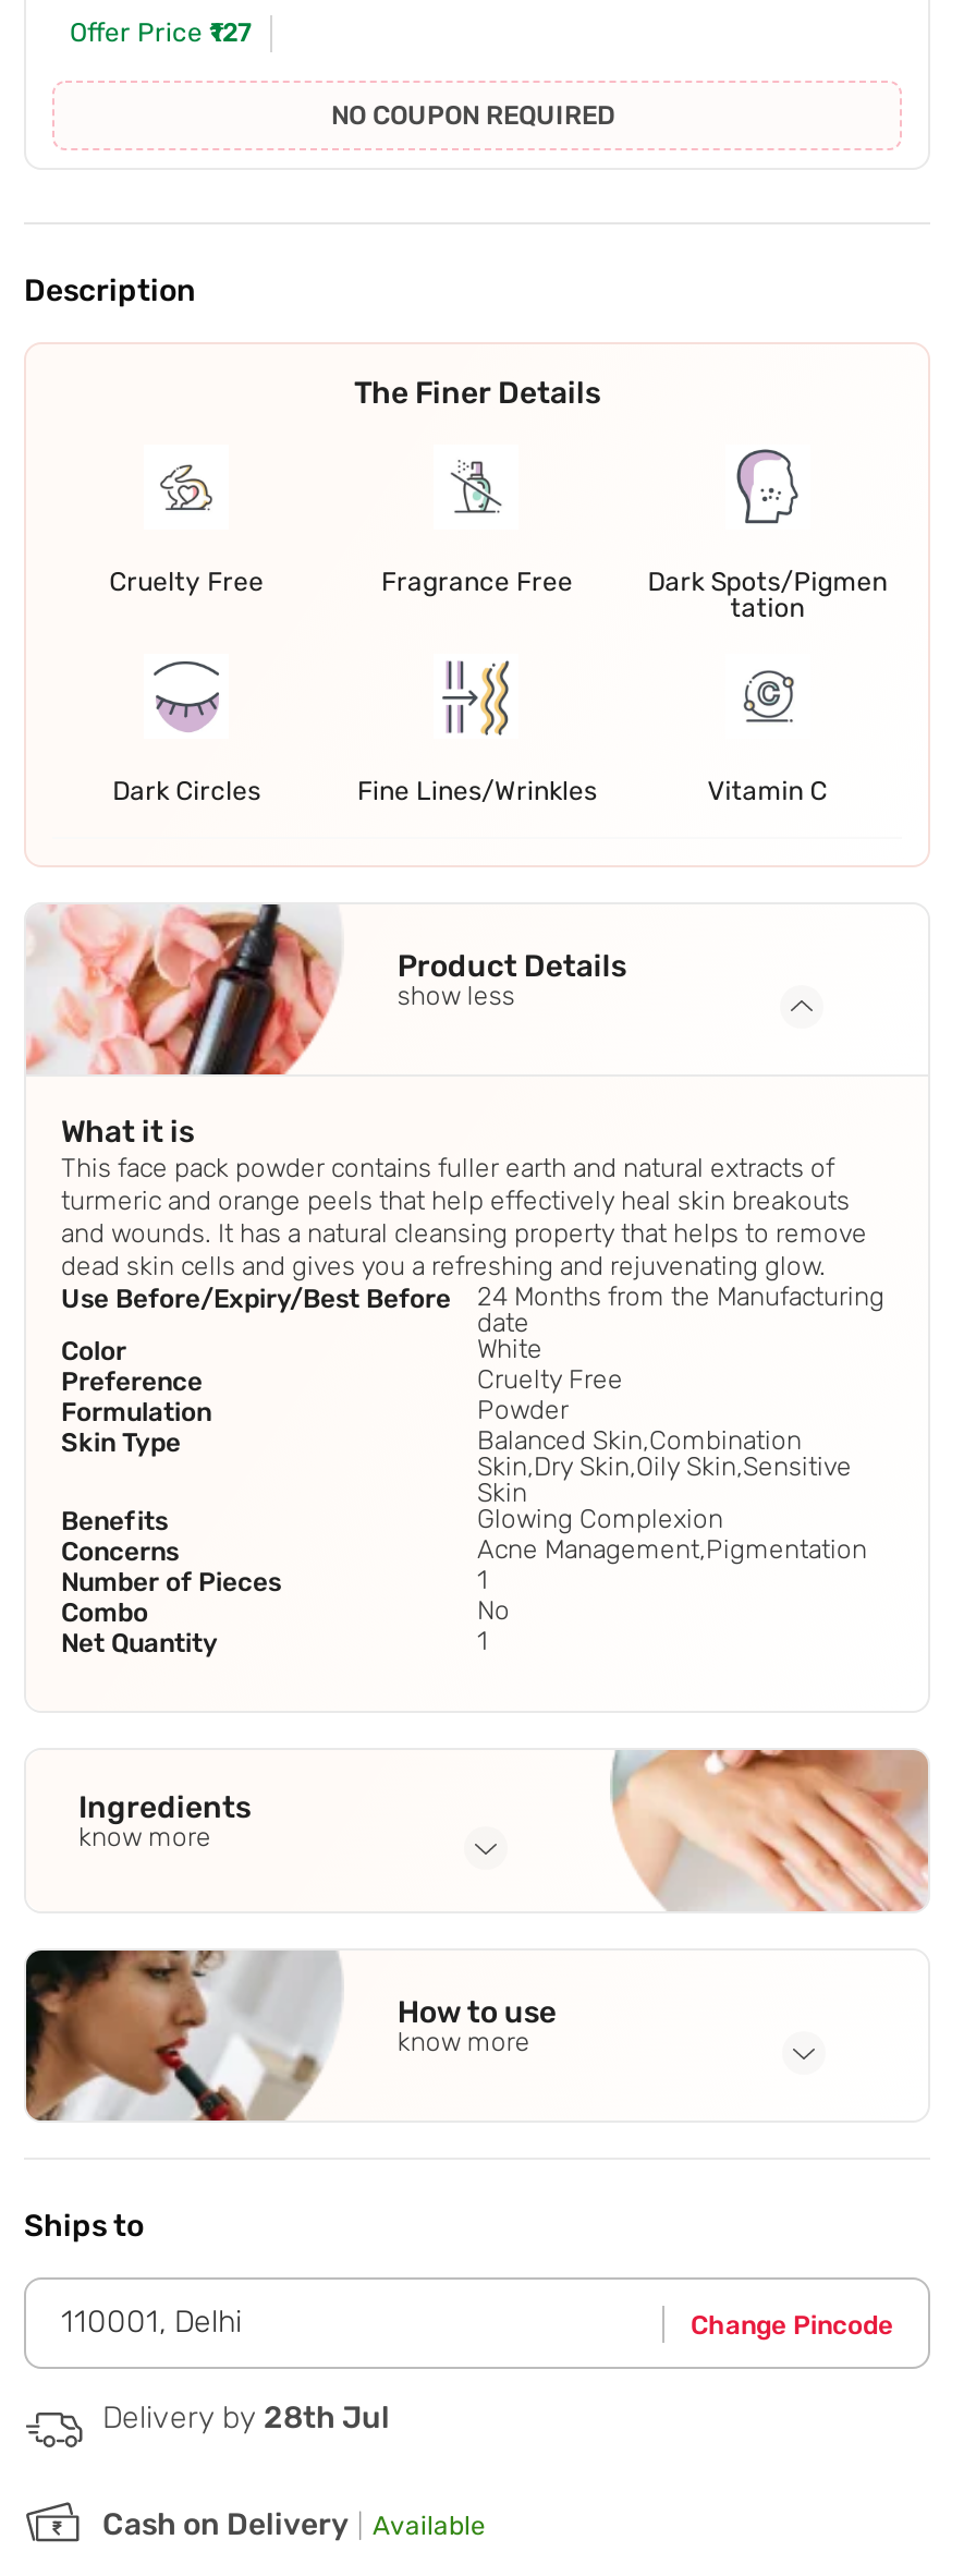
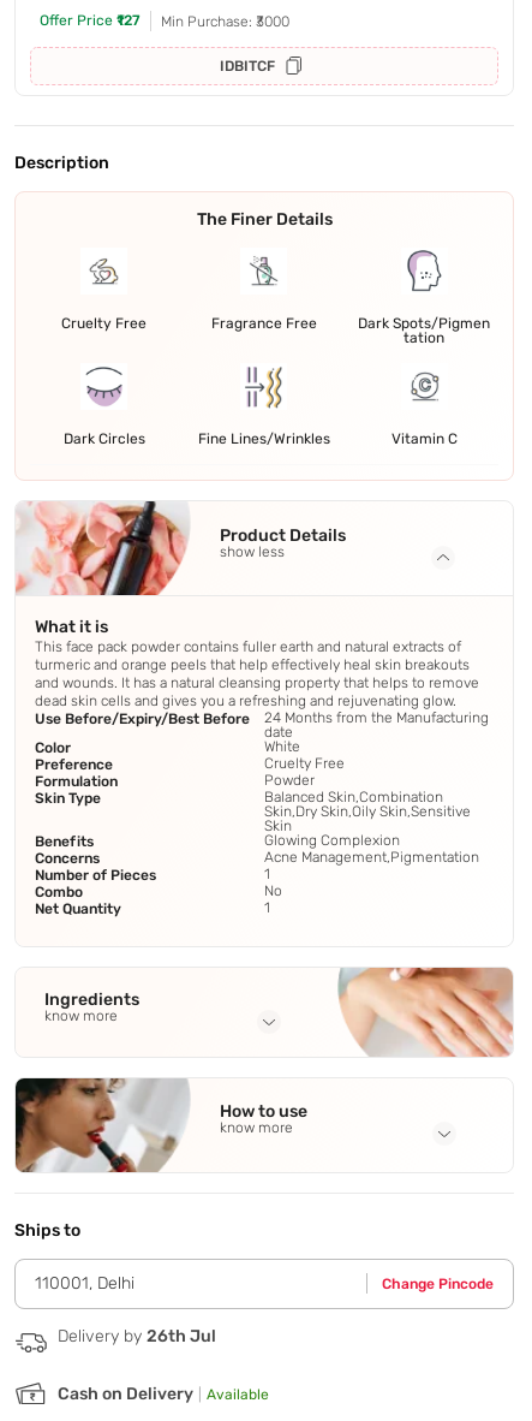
[331,101,614,131] NO COUPON REQUIRED -> [161,13,289,75] Min Purchase: ₹3000 | IDBITCF
[102,2399,390,2436] Delivery by 28th Jul -> [58,1326,216,1346] Delivery by 26th Jul

